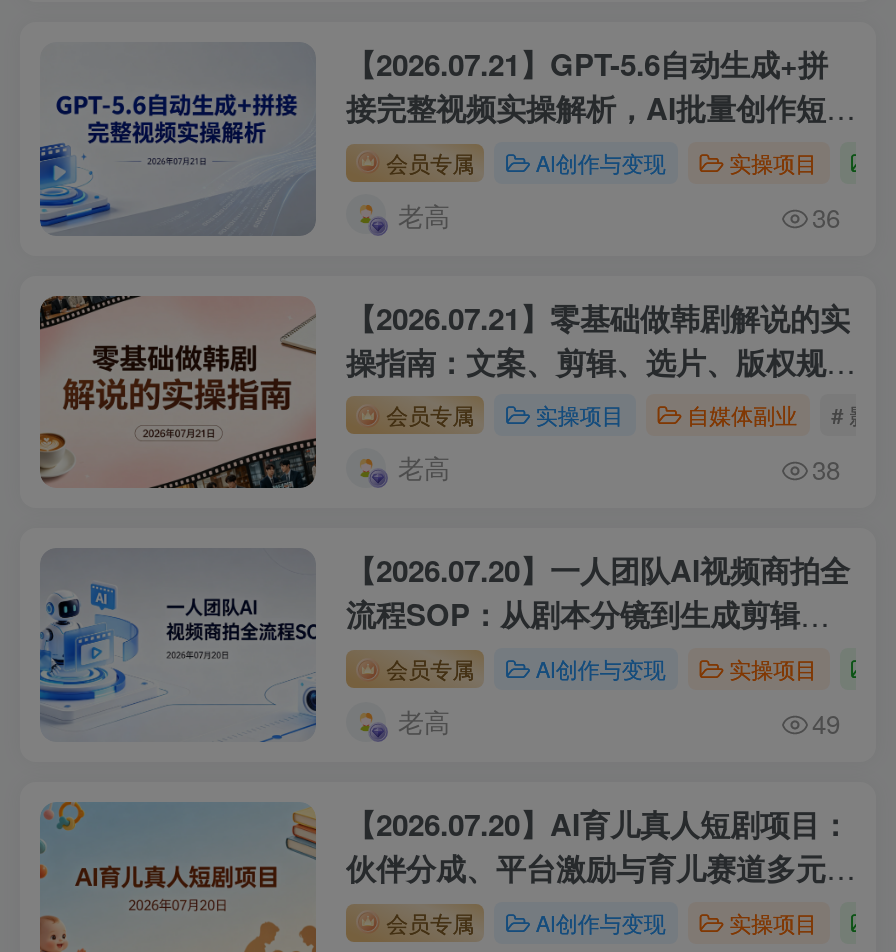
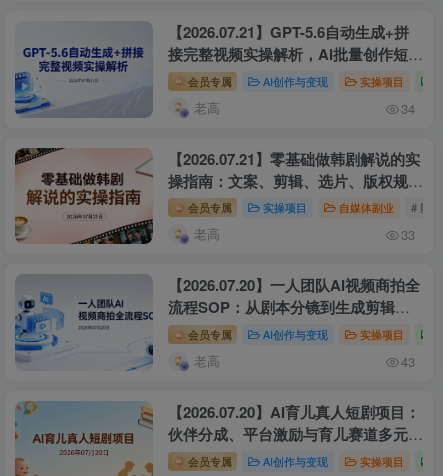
[812,198,840,236] 36 -> [401,99,415,118] 34
[812,451,840,489] 38 -> [401,225,415,244] 33
[812,704,840,742] 49 -> [401,352,415,371] 43

